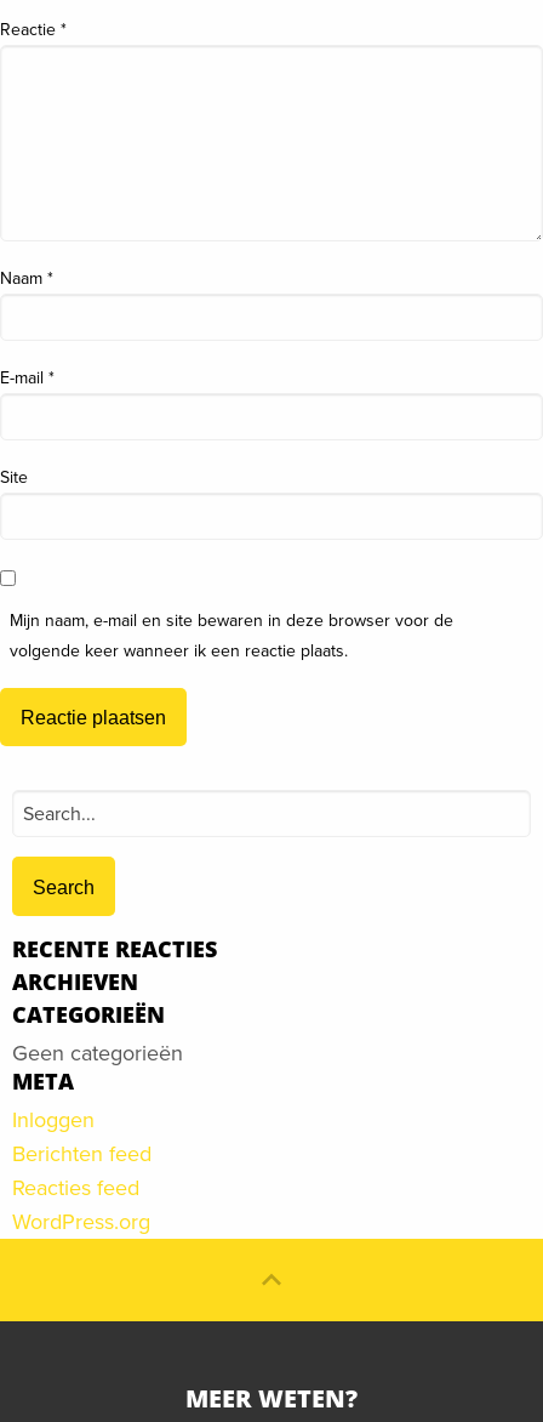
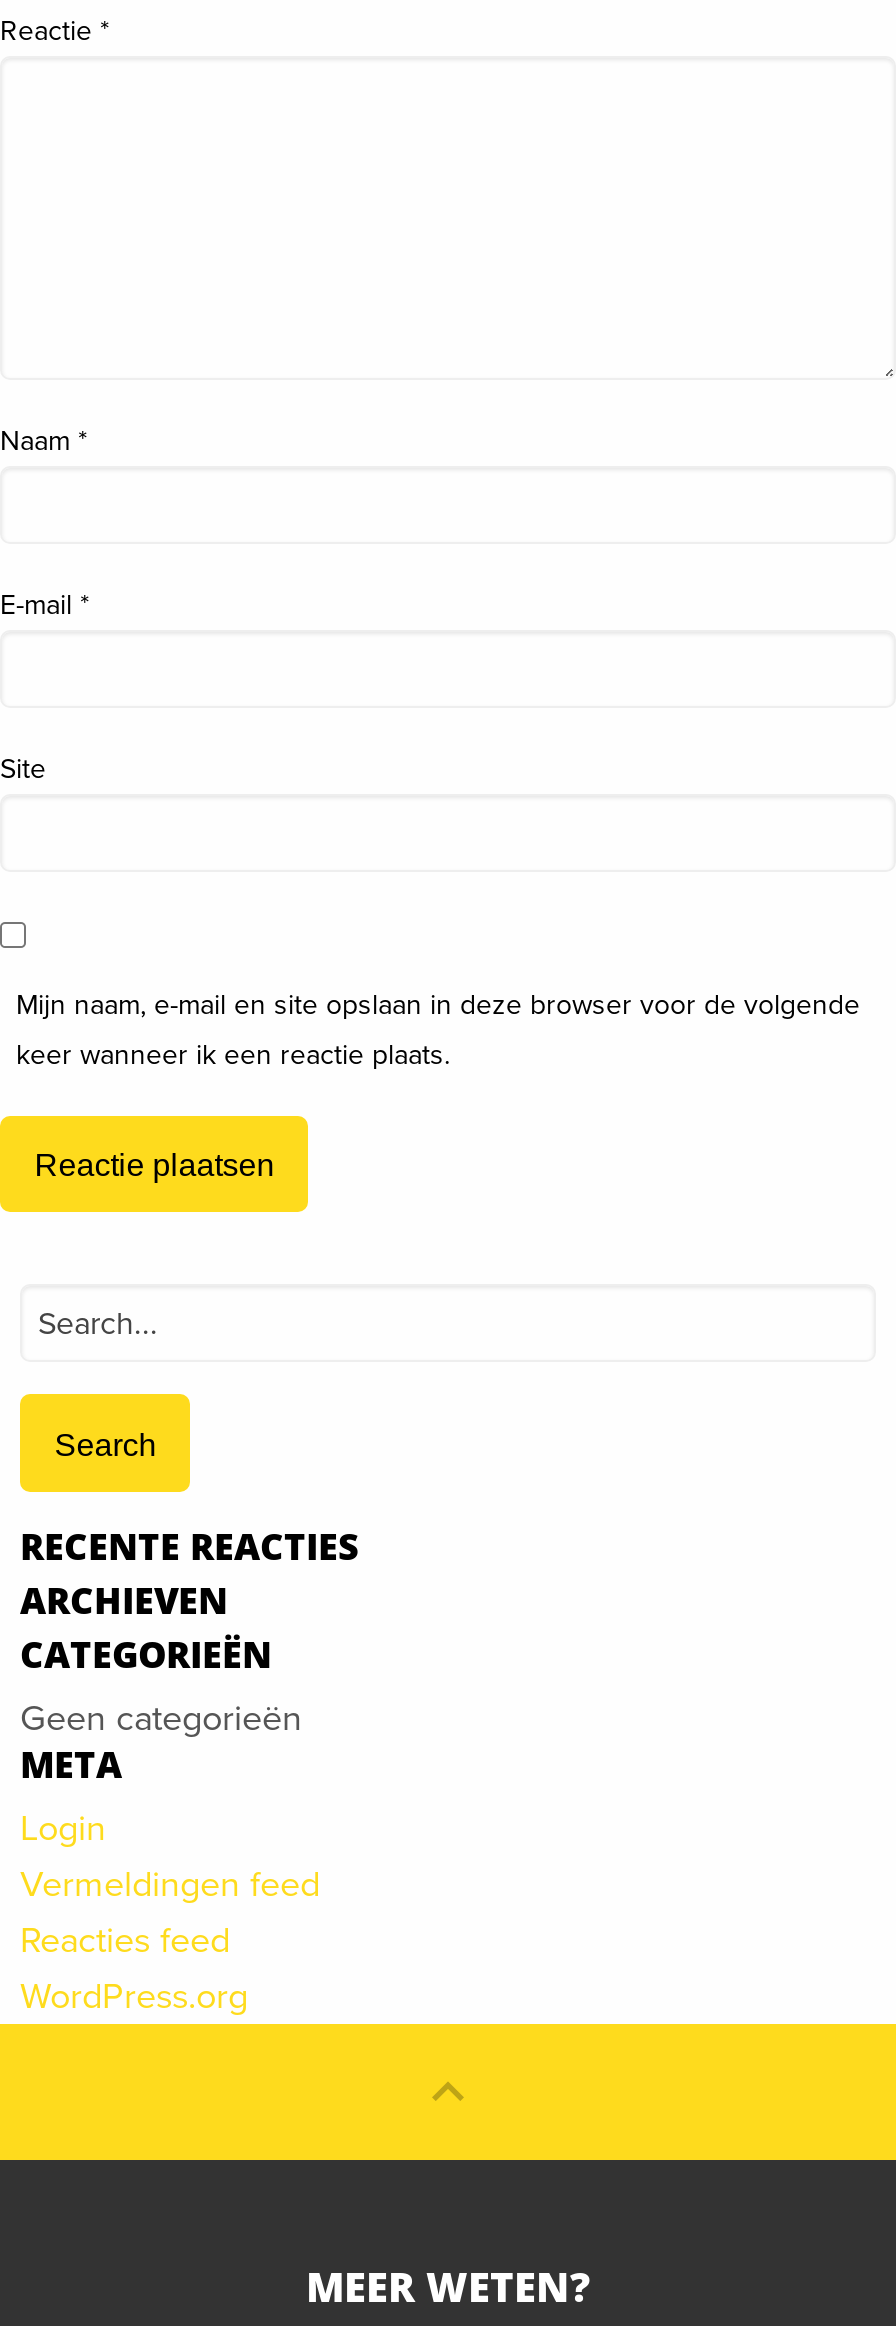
[10,610,453,631] Mijn naam, e-mail en site bewaren in deze browser voor de -> [16,988,860,1022] Mijn naam, e-mail en site opslaan in deze browser voor de volgende
[10,641,348,661] volgende keer wanneer ik een reactie plaats. -> [16,1038,450,1072] keer wanneer ik een reactie plaats.
[12,1106,152,1167] Inloggen | Berichten feed -> [20,1805,320,1905] Login | Vermeldingen feed

